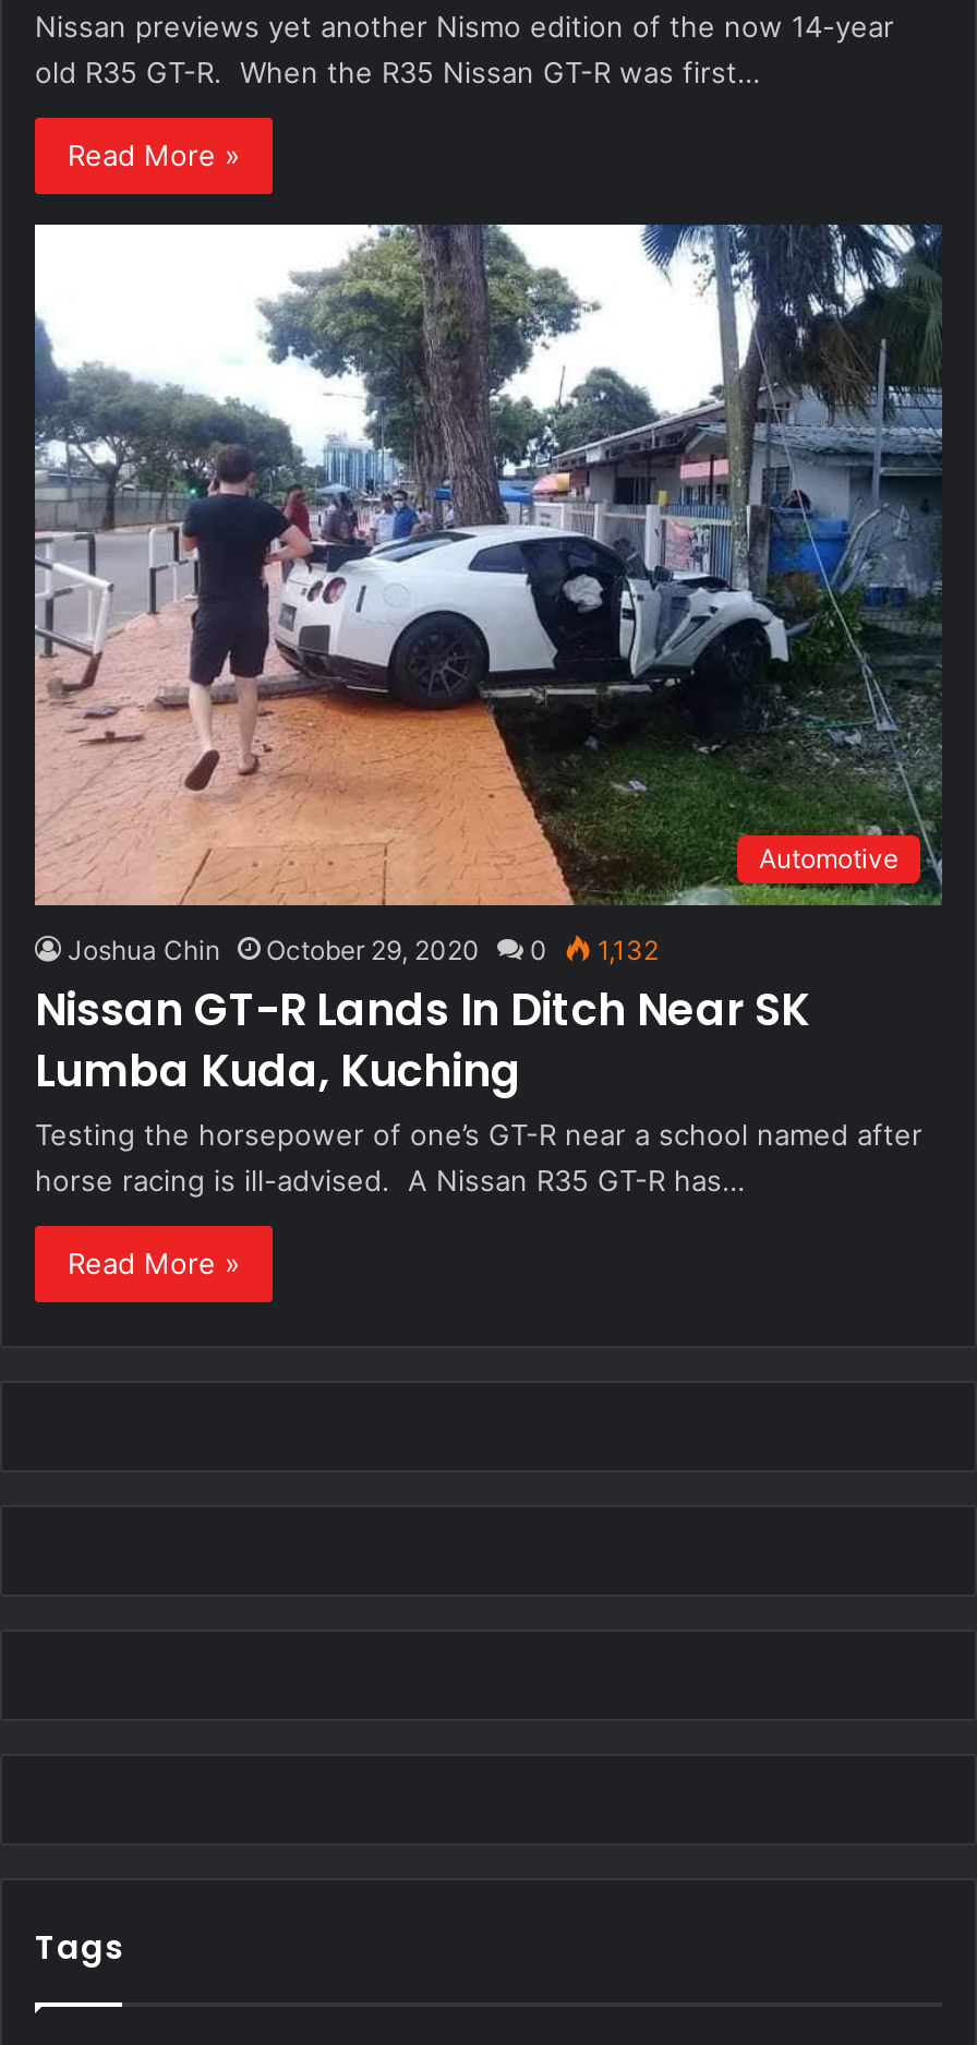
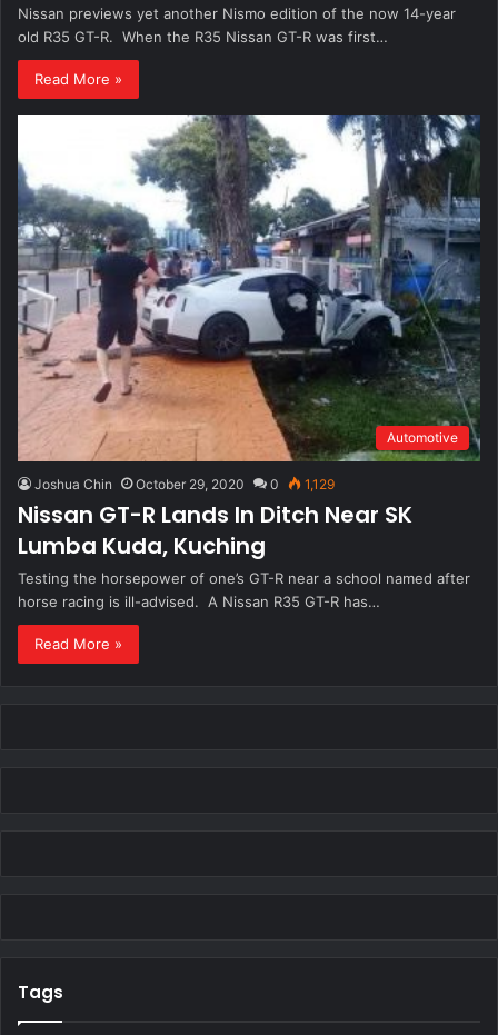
[68,933,659,966] Joshua Chin October 29, 2020 0 1,132 -> [34,476,335,492] Joshua Chin October 29, 2020 0 1,129

